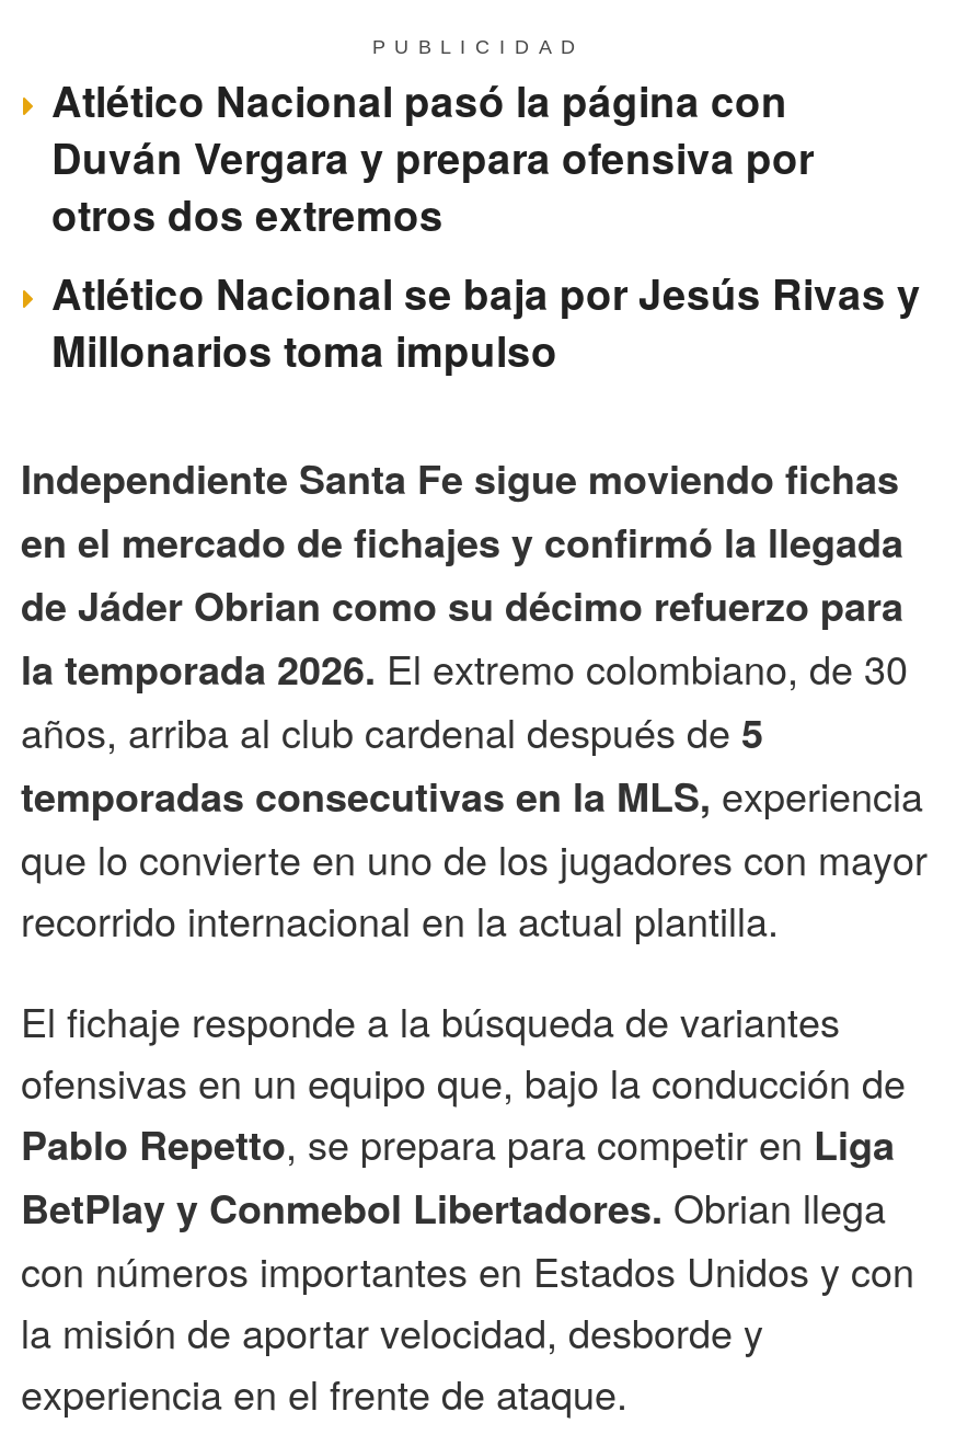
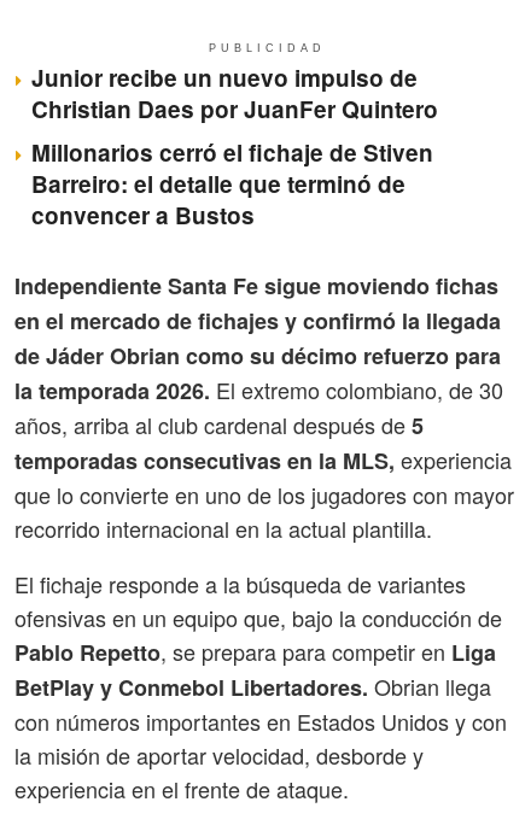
[51,71,921,380] Atlético Nacional pasó la página con | Duván Vergara y prepara ofensiva por | otros dos extremos | Atlético Nacional se baja por Jesús Rivas y | Millonarios toma impulso -> [31,62,438,232] Junior recibe un nuevo impulso de | Christian Daes por JuanFer Quintero | Millonarios cerró el fichaje de Stiven | Barreiro: el detalle que terminó de | convencer a Bustos

